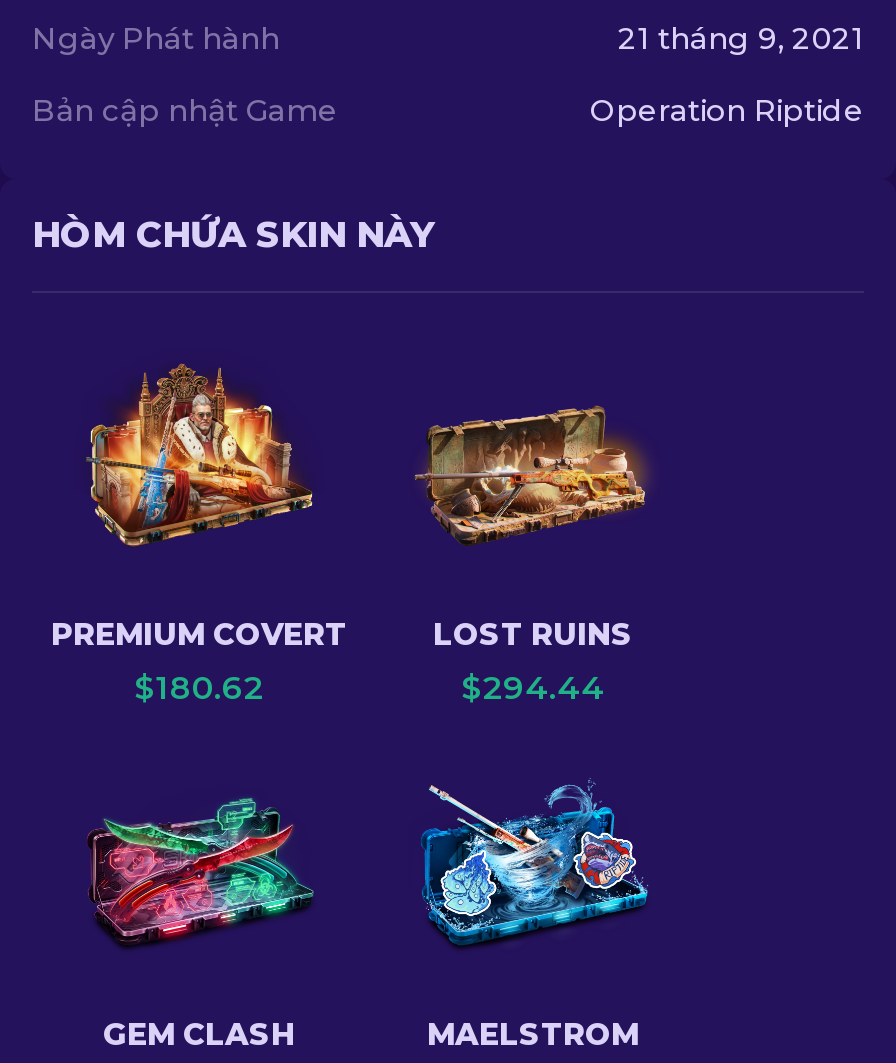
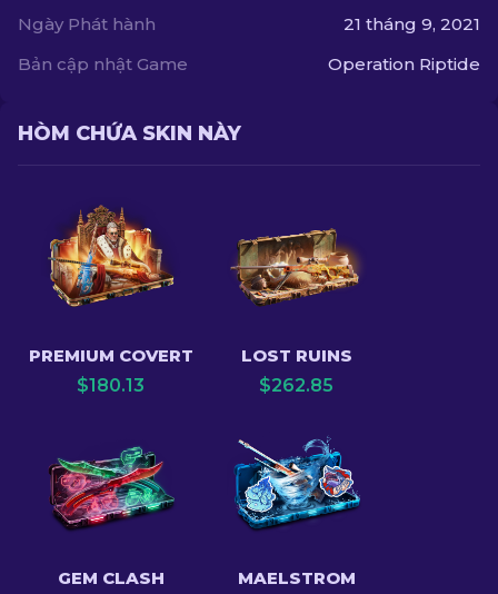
[134,669,264,707] $180.62 -> [77,375,145,396] $180.13
[461,669,605,707] $294.44 -> [259,375,333,396] $262.85

